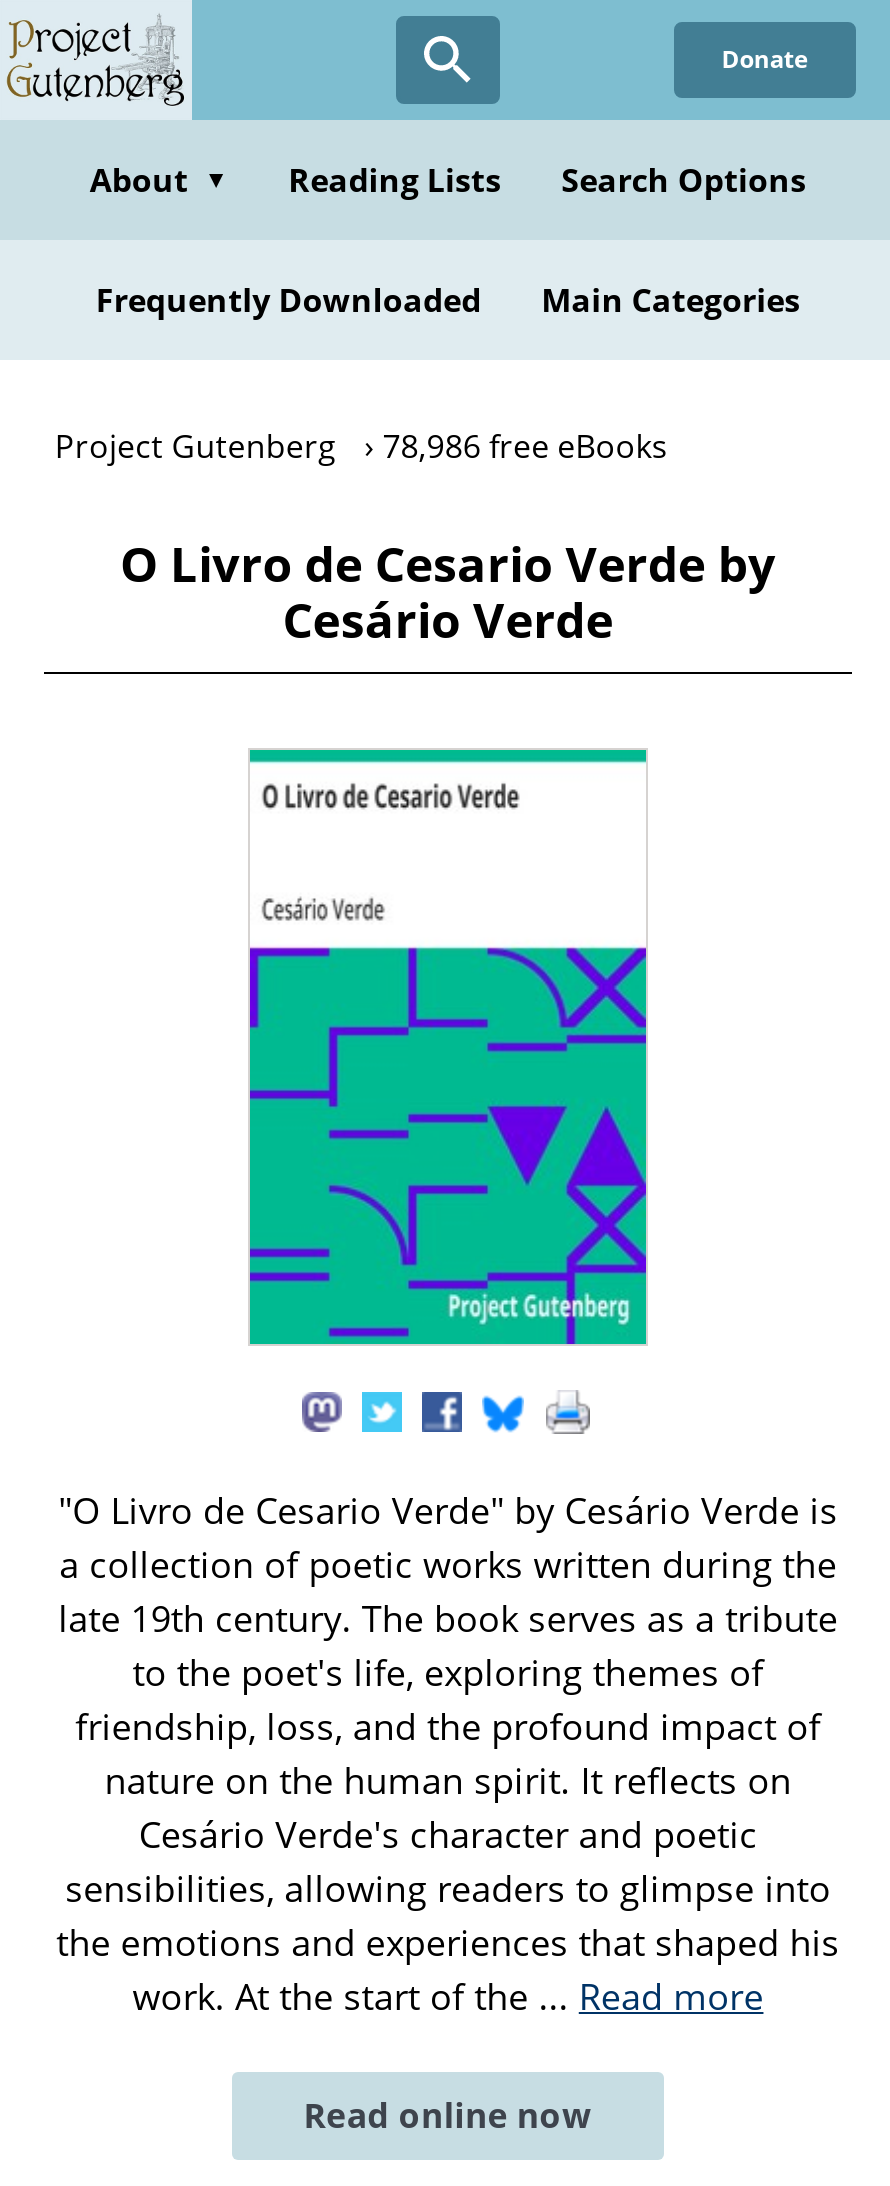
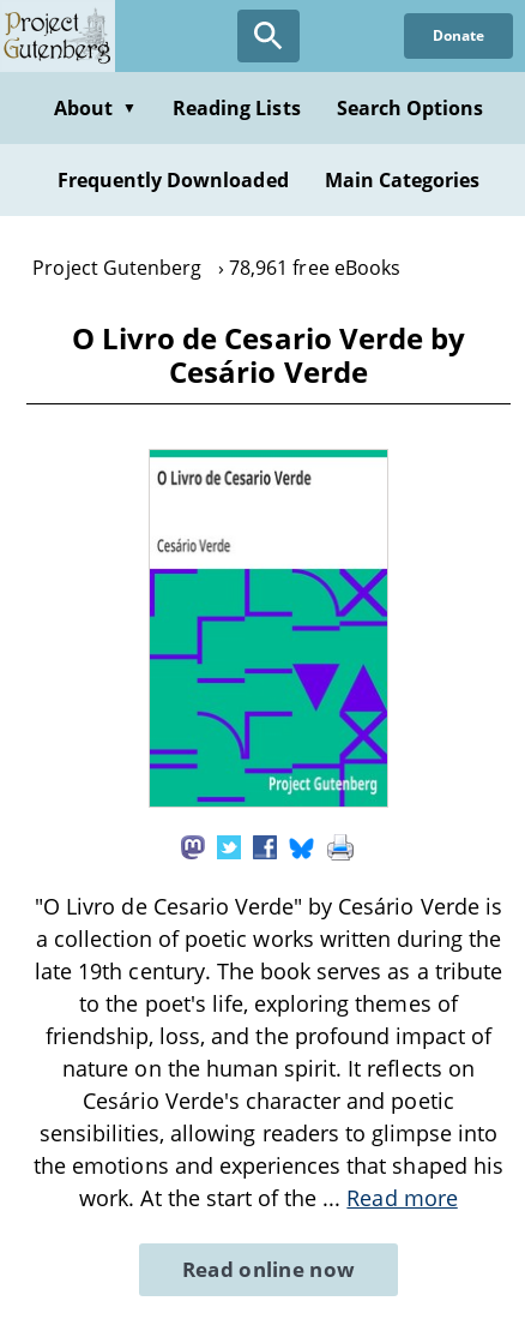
[55,424,668,468] Project Gutenberg 78,986 free eBooks -> [33,254,400,281] Project Gutenberg 78,961 free eBooks

